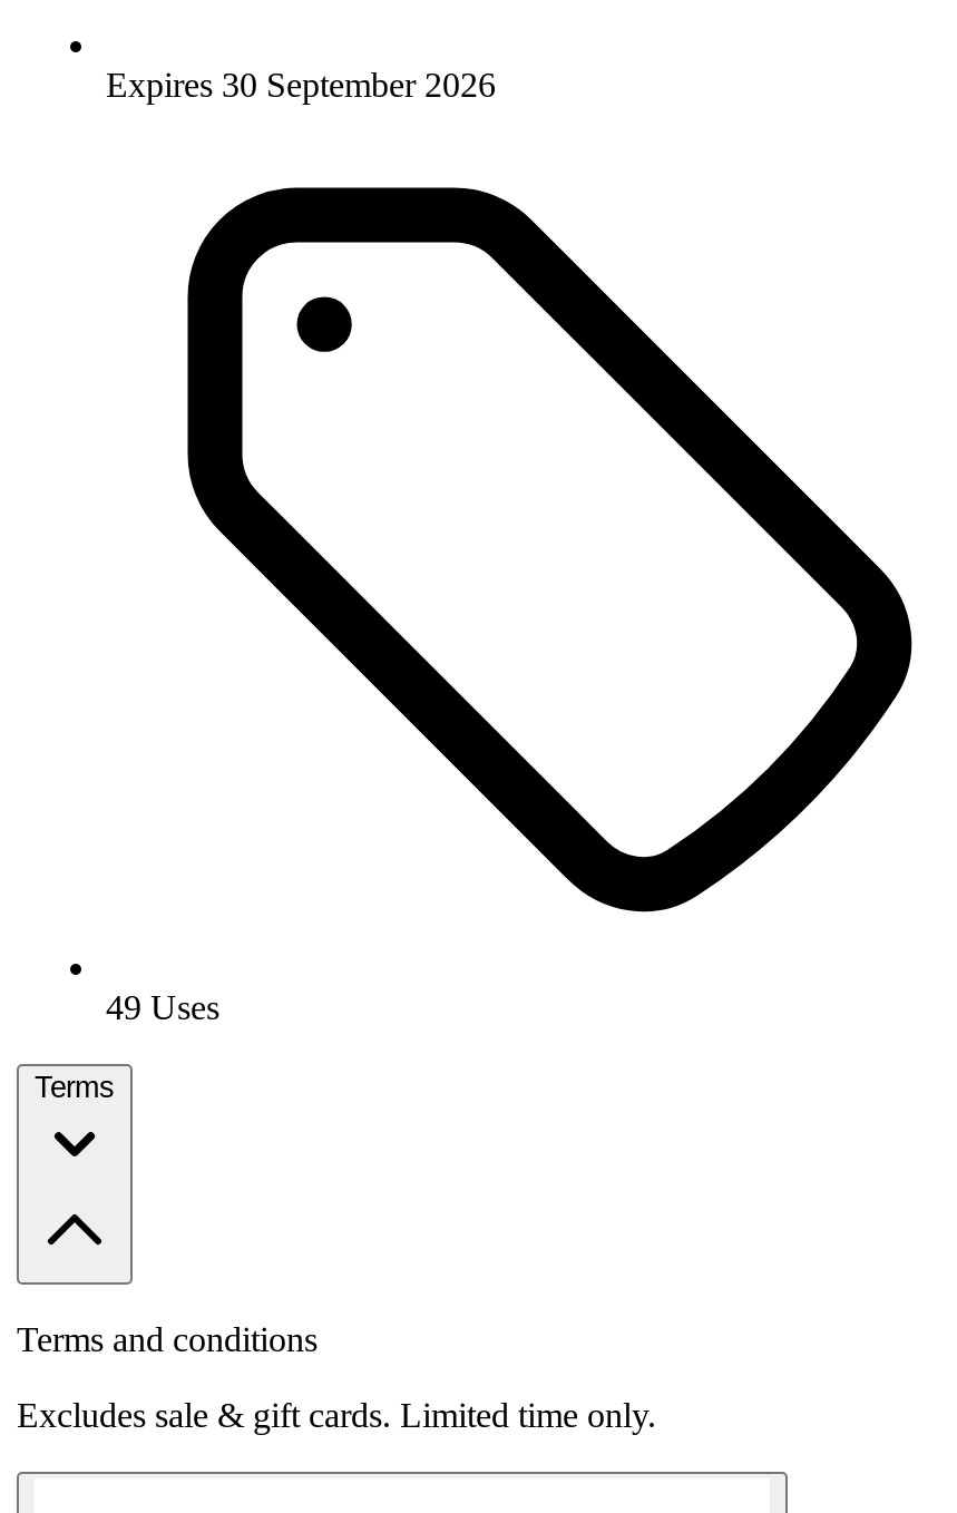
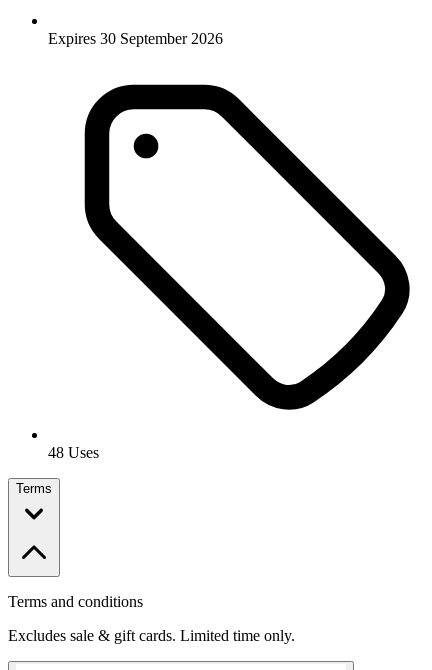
[106,988,219,1026] 49 Uses -> [48,444,99,461] 48 Uses

